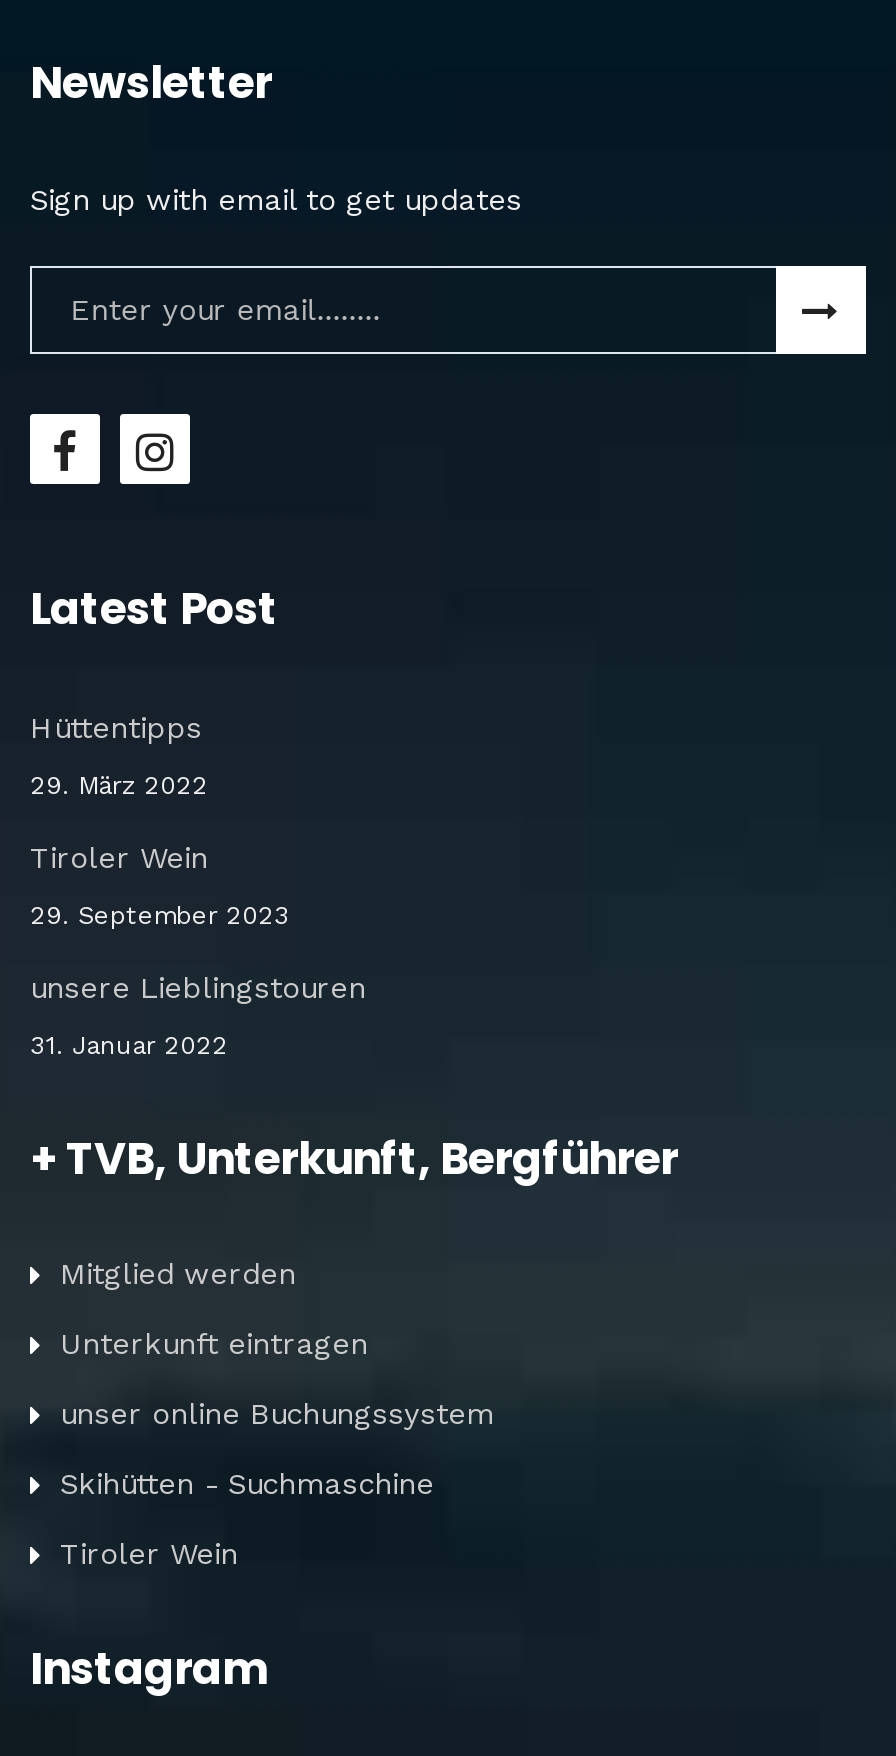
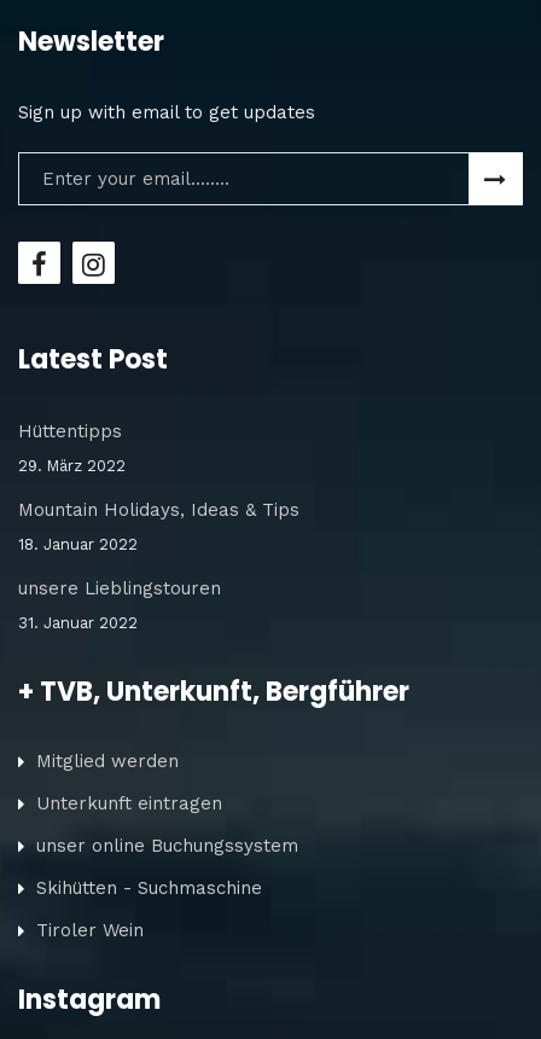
[30,839,208,875] Tiroler Wein -> [18,498,299,520] Mountain Holidays, Ideas & Tips
[30,899,290,929] 29. September 2023 -> [18,535,138,553] 18. Januar 2022

